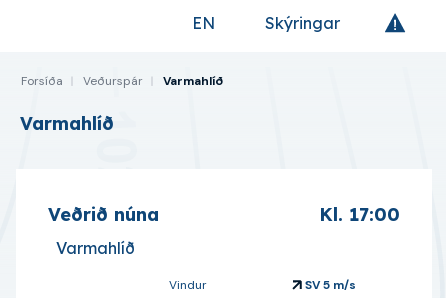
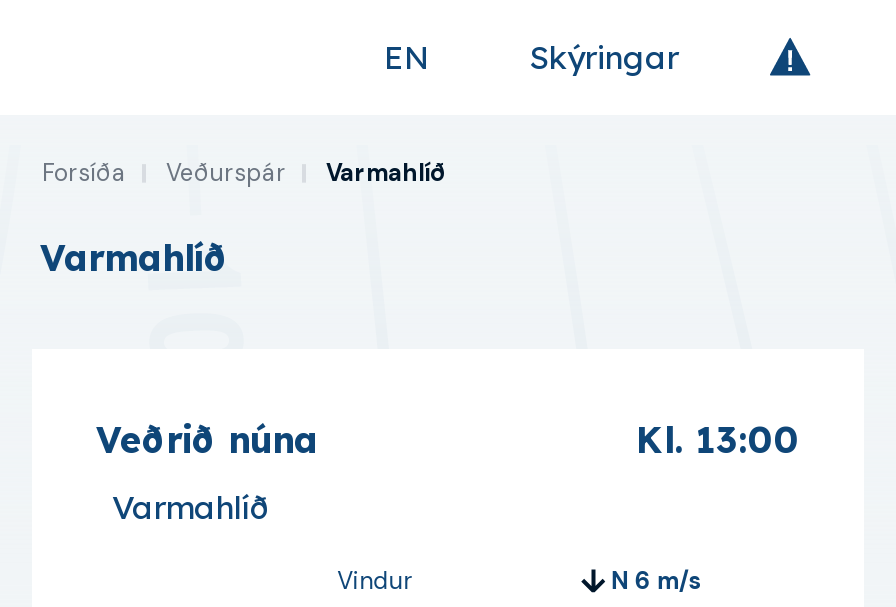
[319,203,400,226] Kl. 17:00 -> [636,417,800,463] Kl. 13:00
[305,277,356,293] SV 5 m/s -> [611,565,703,597] N 6 m/s

